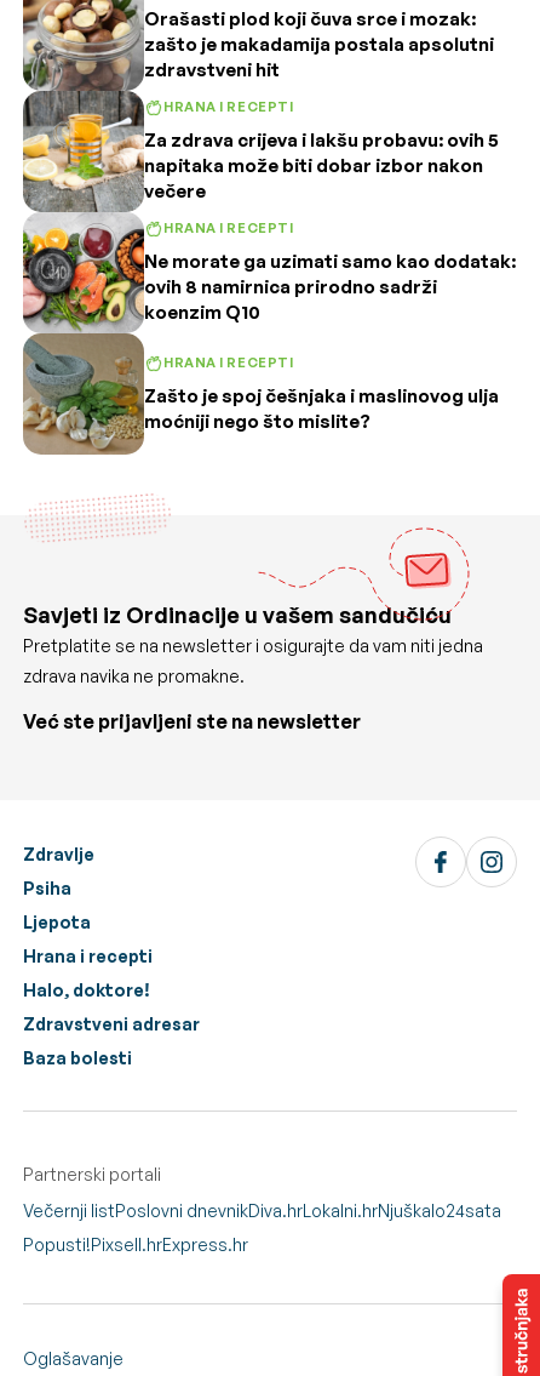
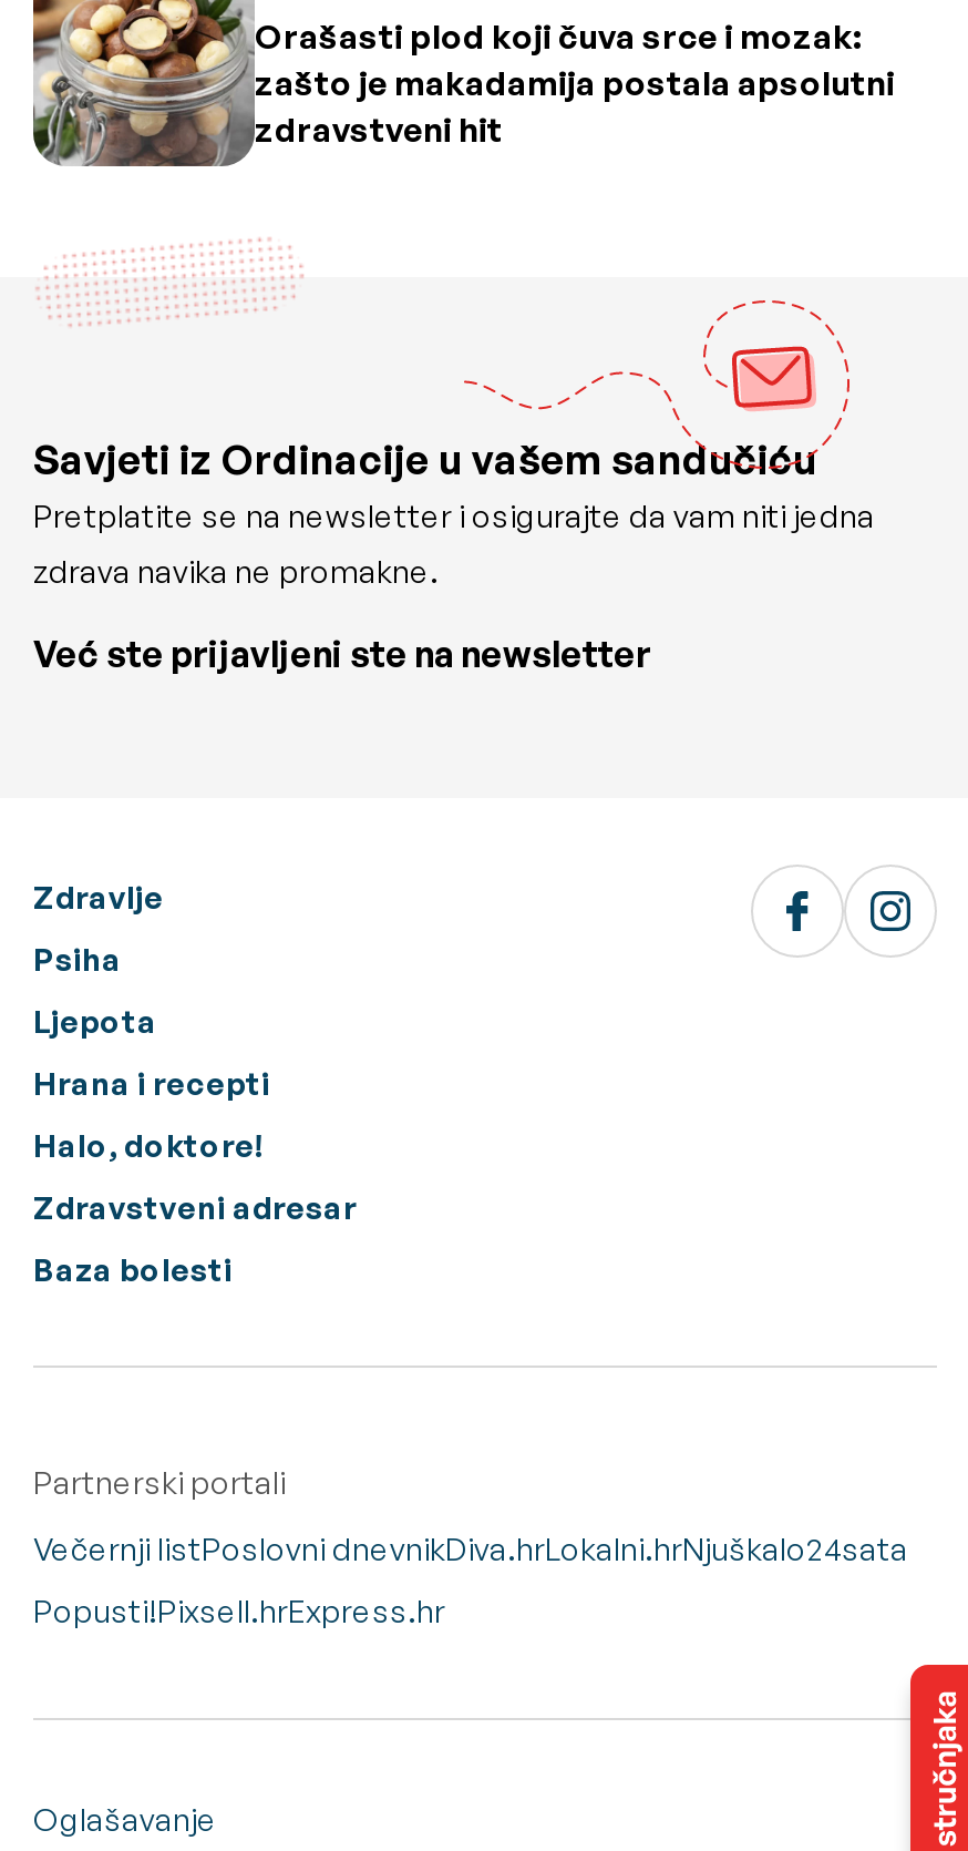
[22,90,516,456] [image] | HRANA I RECEPTI | Za zdrava crijeva i lakšu probavu: ovih 5 | napitaka može biti dobar izbor nakon | večere | HRANA I RECEPTI | Ne morate ga uzimati samo kao dodatak: | ovih 8 namirnica prirodno sadrži | koenzim Q10 | HRANA I RECEPTI | Zašto je spoj češnjaka i maslinovog ulja | moćniji nego što mislite? -> none

